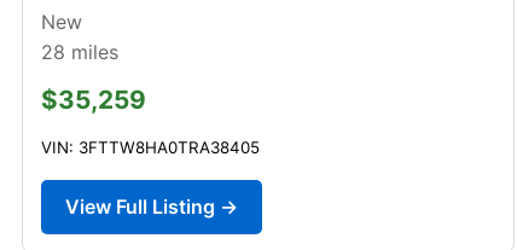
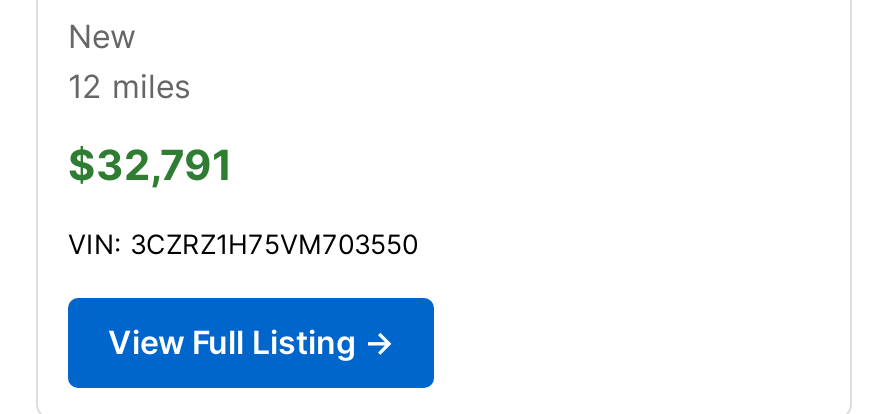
[41,40,118,64] 28 miles -> [68,66,190,106] 12 miles
[41,84,146,115] $35,259 -> [68,140,232,190] $32,791
[41,138,260,157] VIN: 3FTTW8HA0TRA38405 -> [68,228,418,260] VIN: 3CZRZ1H75VM703550

